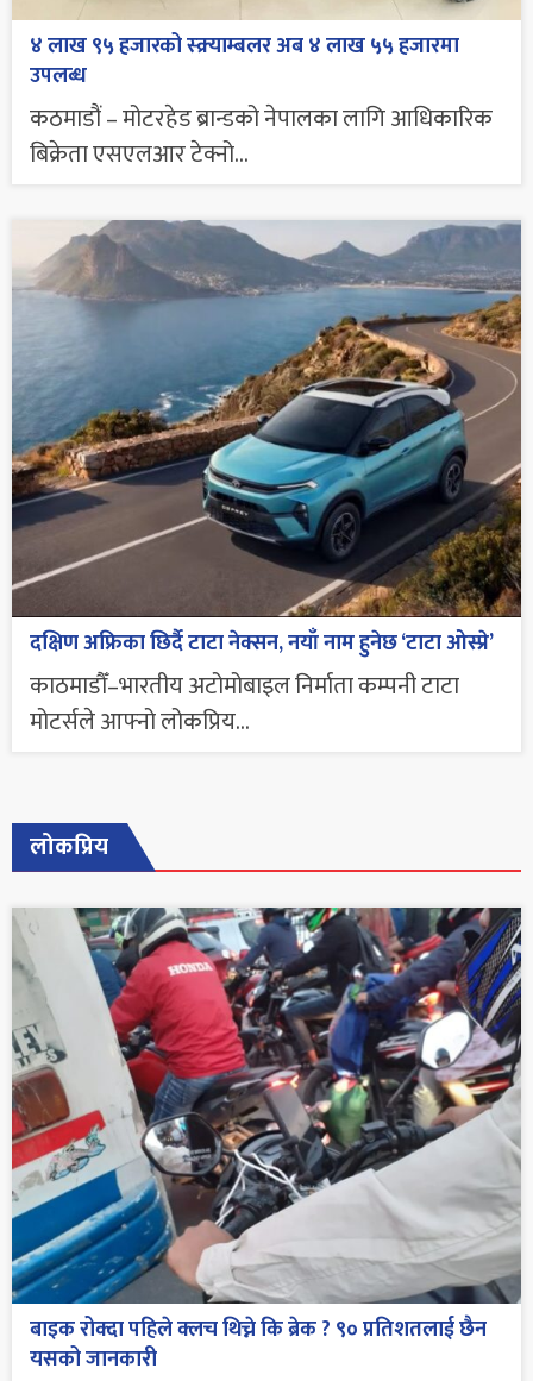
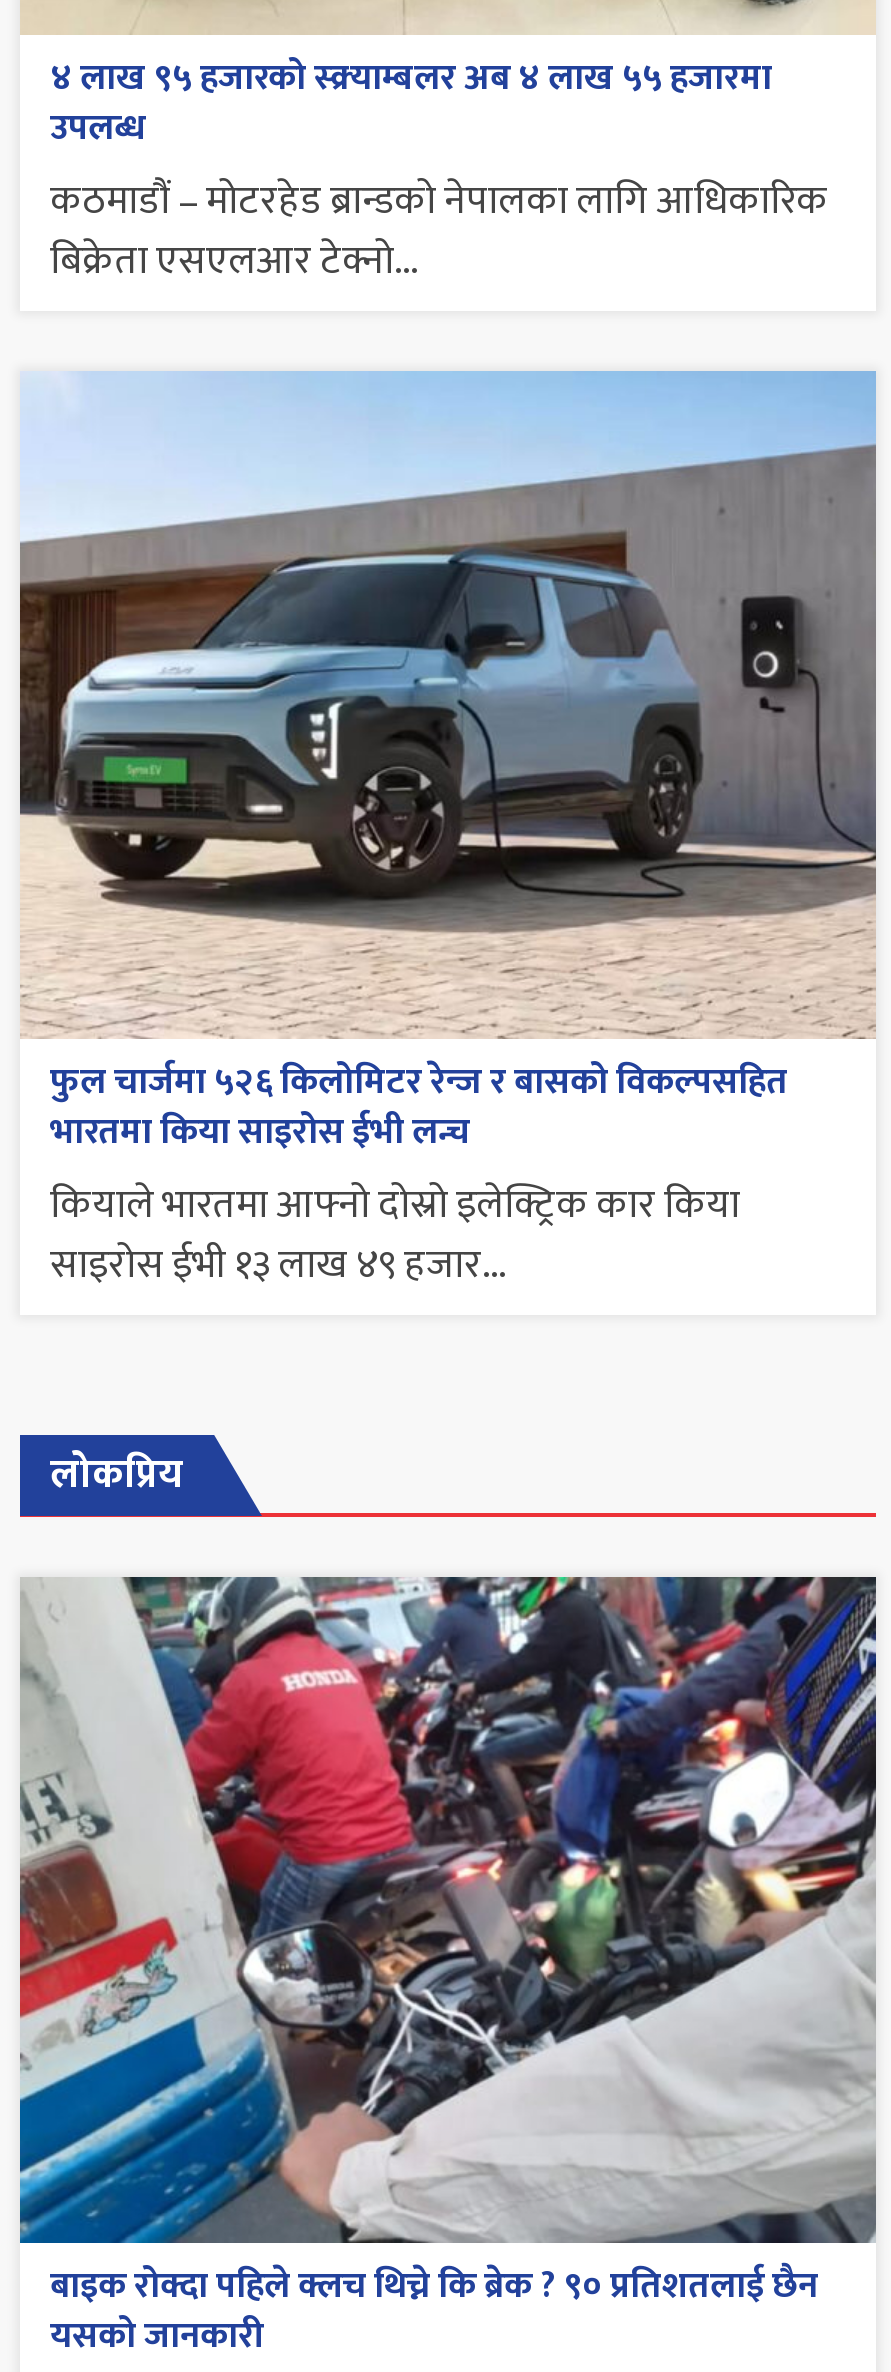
[11,219,522,742] [image] | दक्षिण अफ्रिका छिर्दै टाटा नेक्सन, नयाँ नाम हुनेछ ‘टाटा ओस्प्रे’ | काठमाडौँ–भारतीय अटोमोबाइल निर्माता कम्पनी टाटा | मोटर्सले आफ्नो लोकप्रिय... -> [18,370,876,1298] [image] | फुल चार्जमा ५२६ किलोमिटर रेन्ज र बासको विकल्पसहित | भारतमा किया साइरोस ईभी लन्च | कियाले भारतमा आफ्नो दोस्रो इलेक्ट्रिक कार किया | साइरोस ईभी १३ लाख ४९ हजार...

